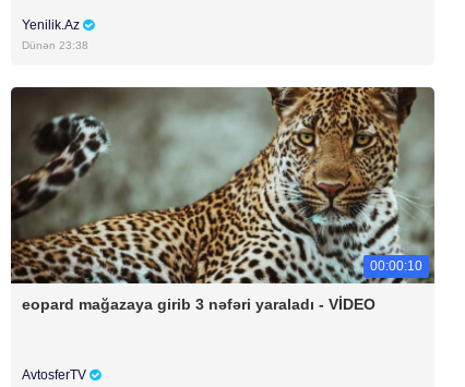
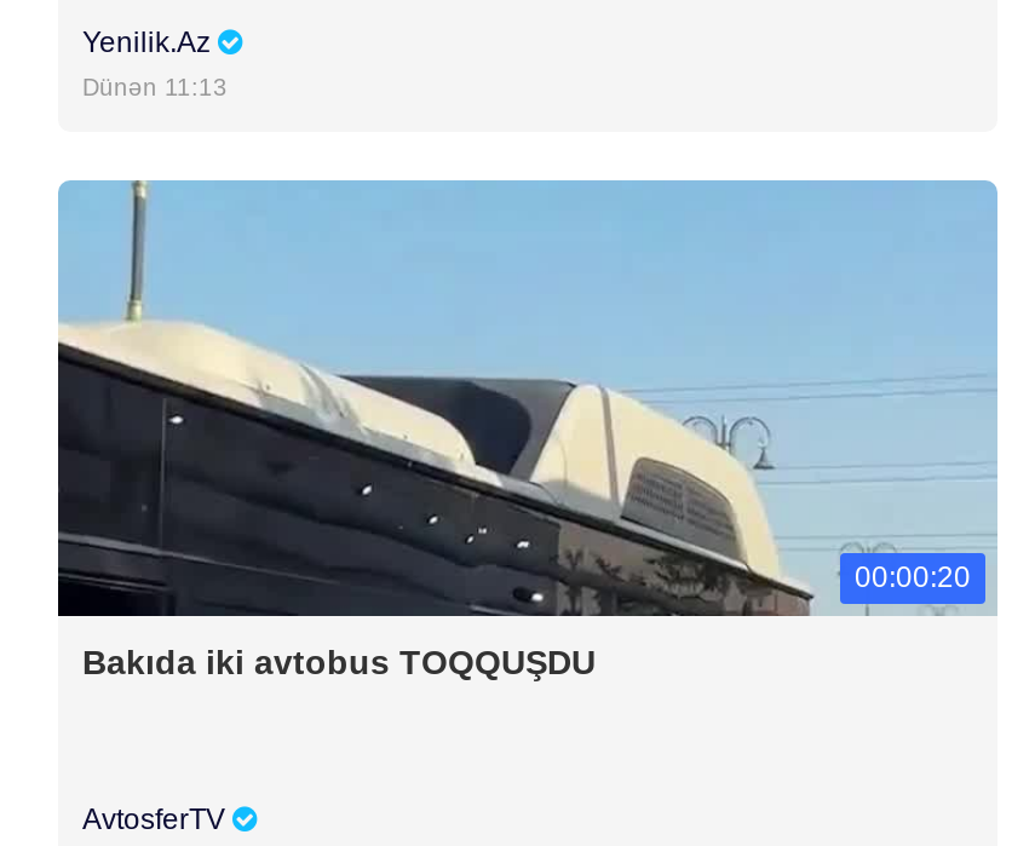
[22,39,88,51] Dünən 23:38 -> [82,74,228,100] Dünən 11:13
[10,86,436,285] [image] | 00:00:10 -> [56,178,997,618] [image] | 00:00:20
[22,295,375,313] eopard mağazaya girib 3 nəfəri yaraladı - VİDEO -> [82,643,596,681] Bakıda iki avtobus TOQQUŞDU

